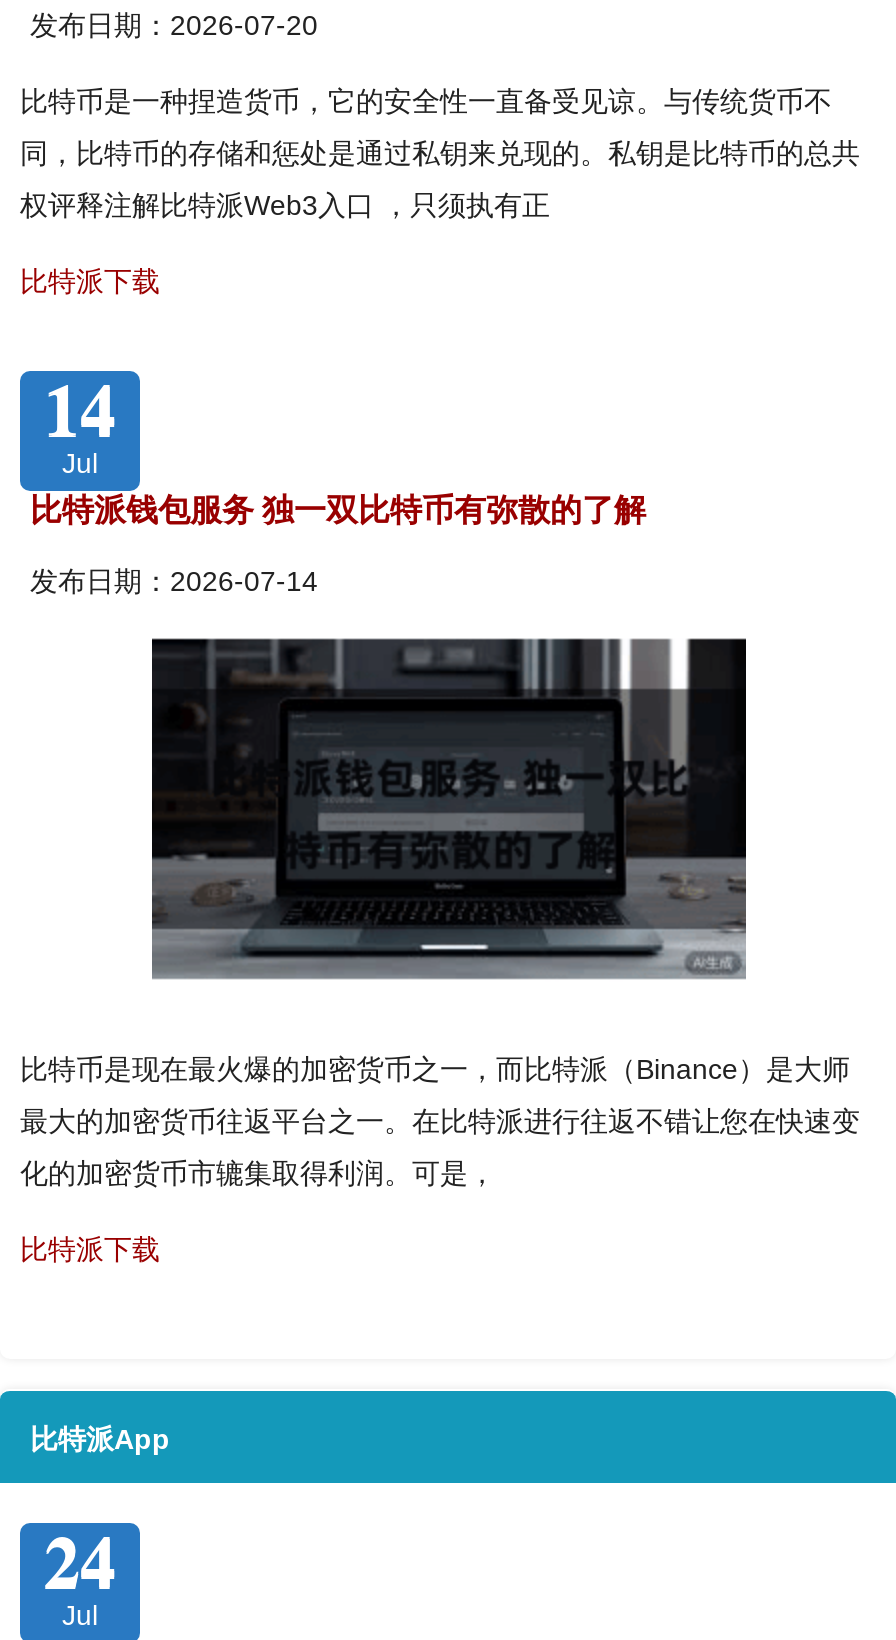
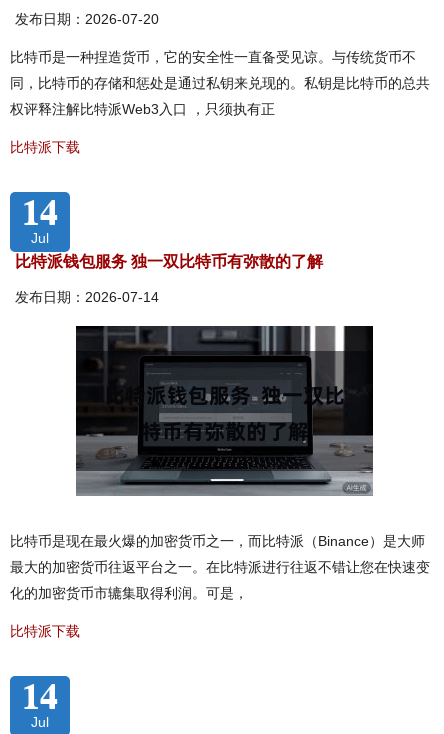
[30,1423,170,1611] 比特派App | 24 -> [22,668,58,720] 14

